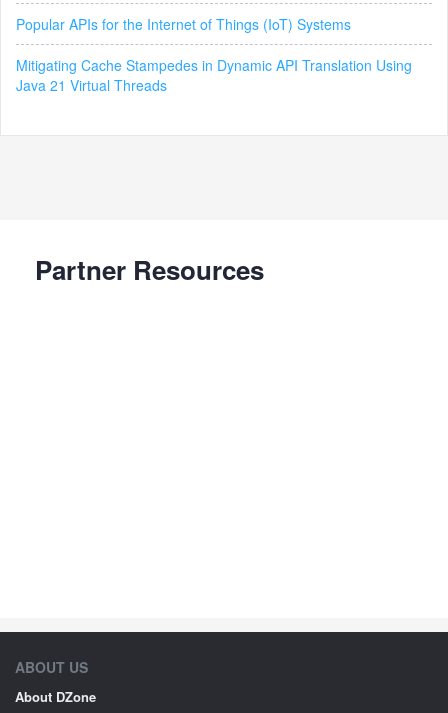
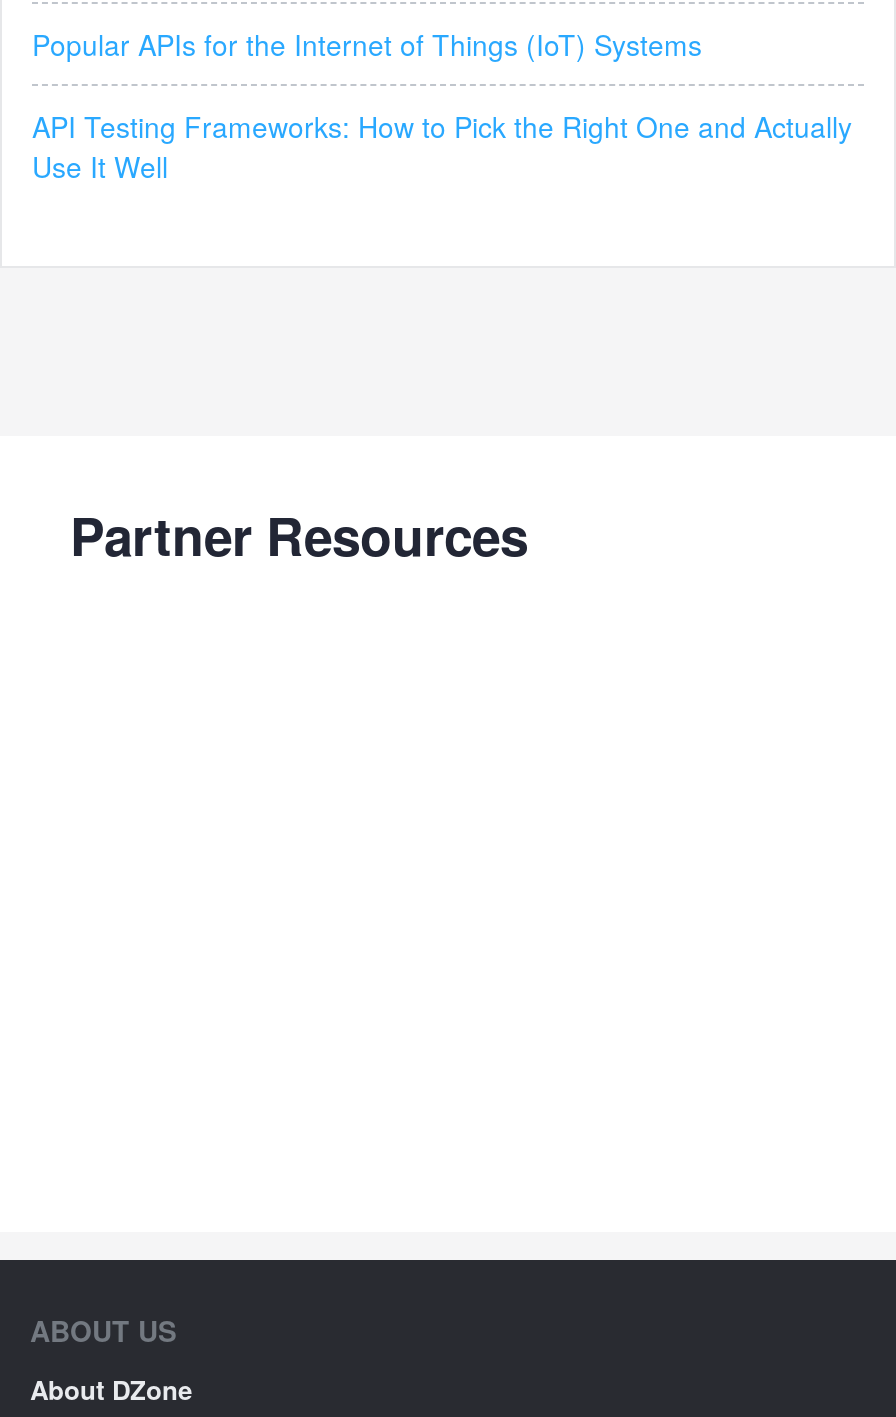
[16,55,412,95] Mitigating Cache Stampedes in Dynamic API Translation Using | Java 21 Virtual Threads -> [32,106,852,186] API Testing Frameworks: How to Pick the Right One and Actually | Use It Well

